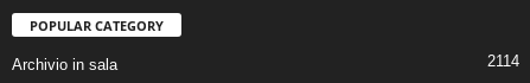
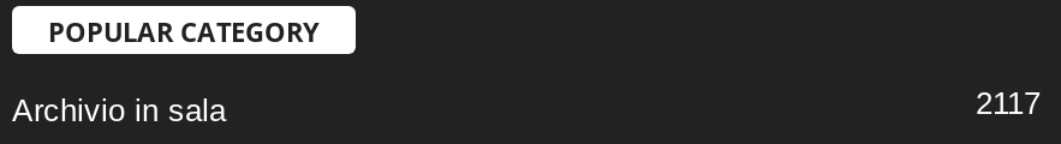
[487,52,519,70] 2114 -> [976,86,1041,122] 2117

